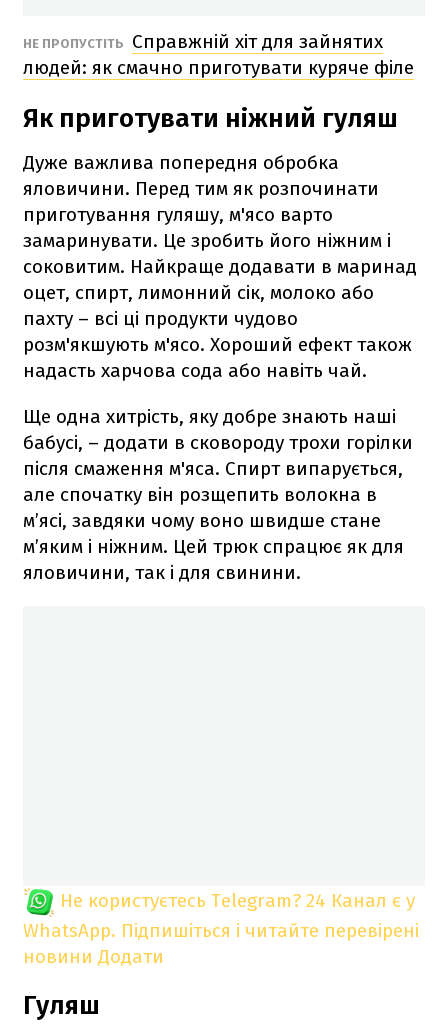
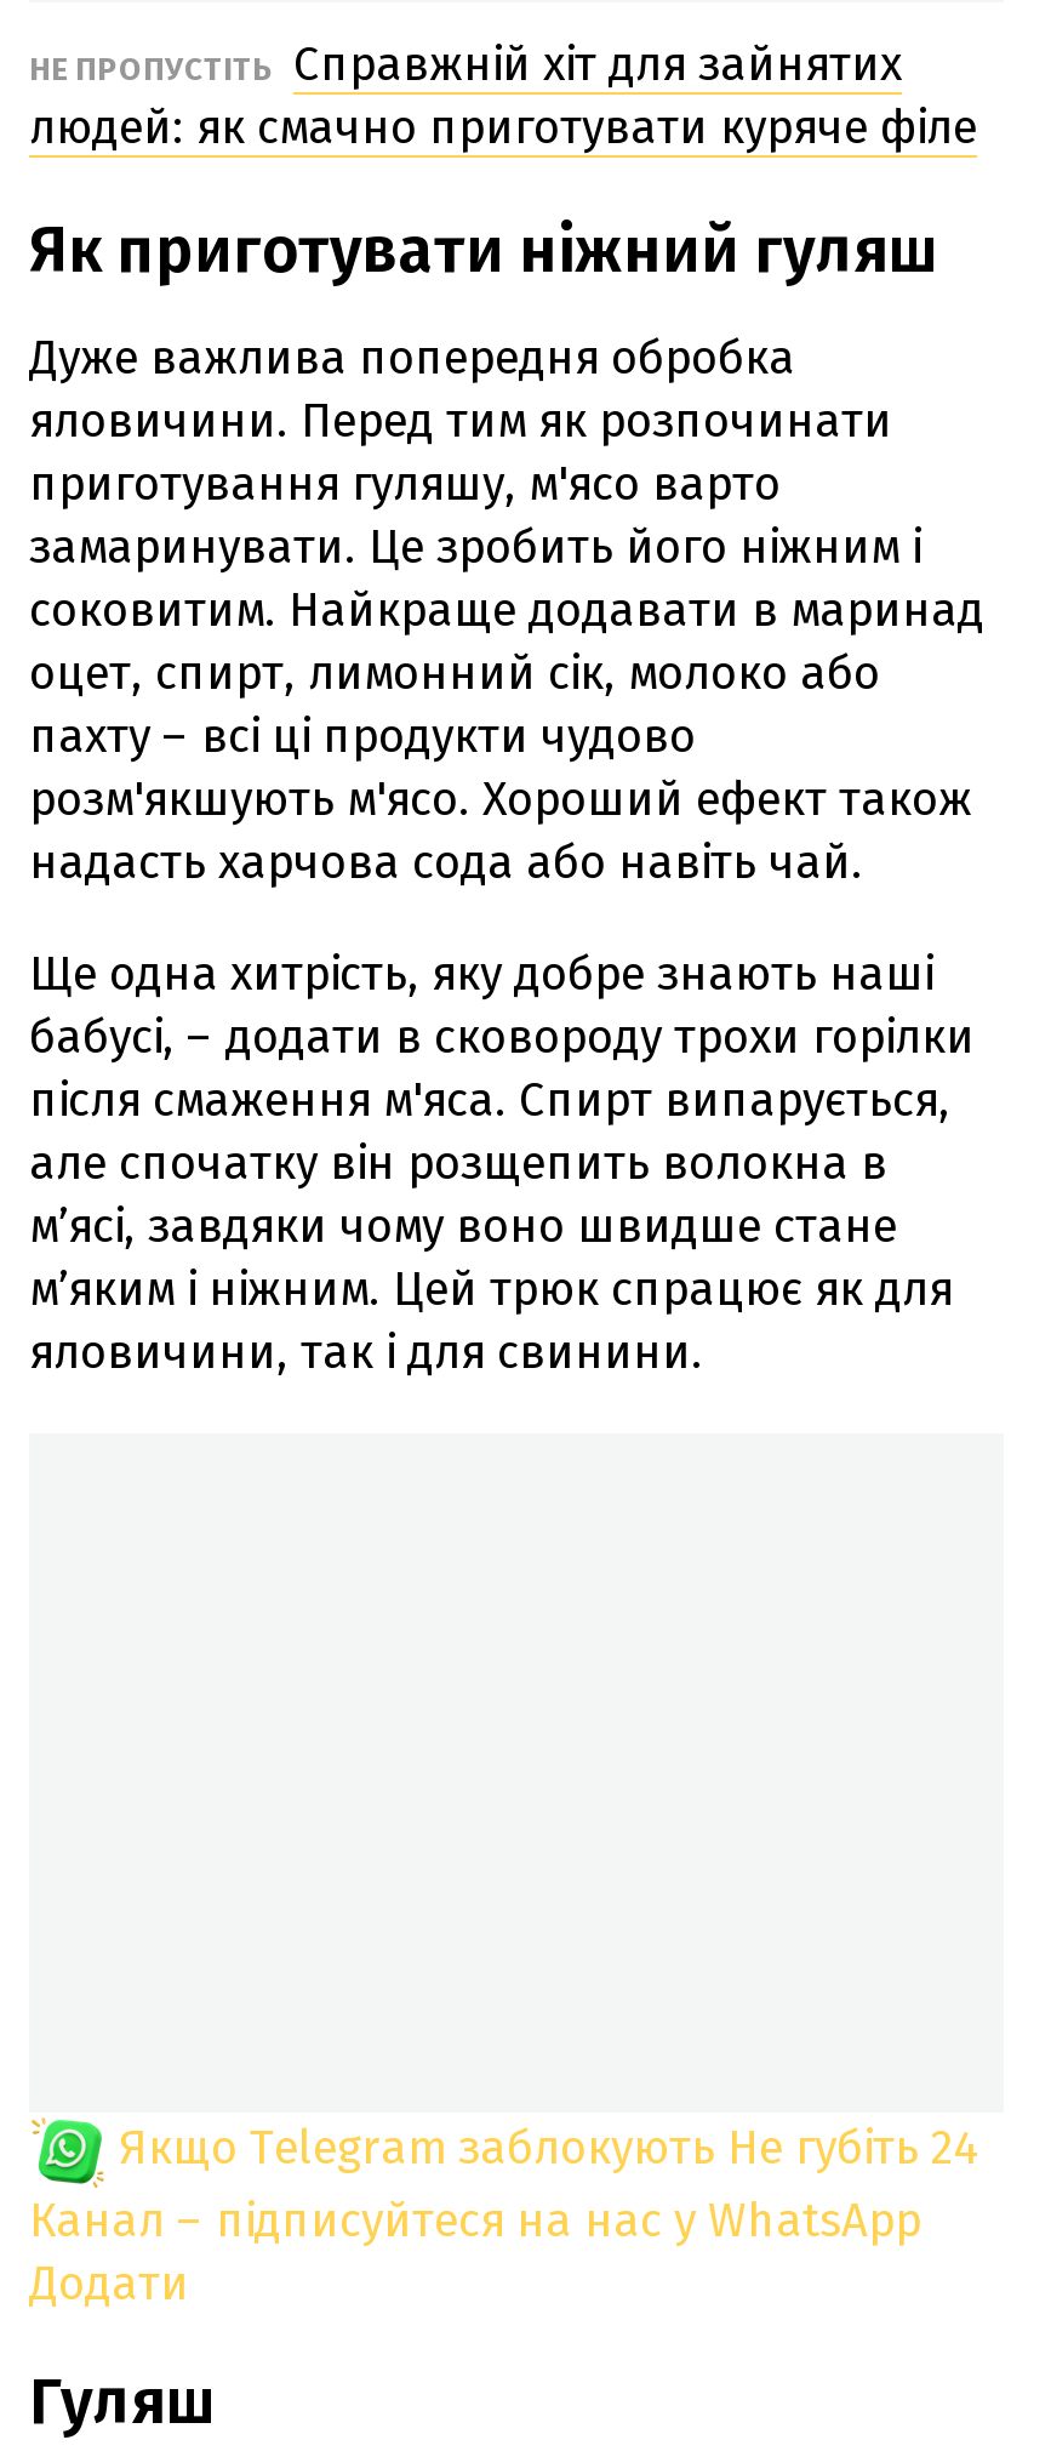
[23,889,419,968] Не користуєтесь Telegram? 24 Канал є у | WhatsApp. Підпишіться і читайте перевірені | новини Додати -> [29,2120,979,2312] Якщо Telegram заблокують Не губіть 24 | Канал – підписуйтеся на нас у WhatsApp | Додати

